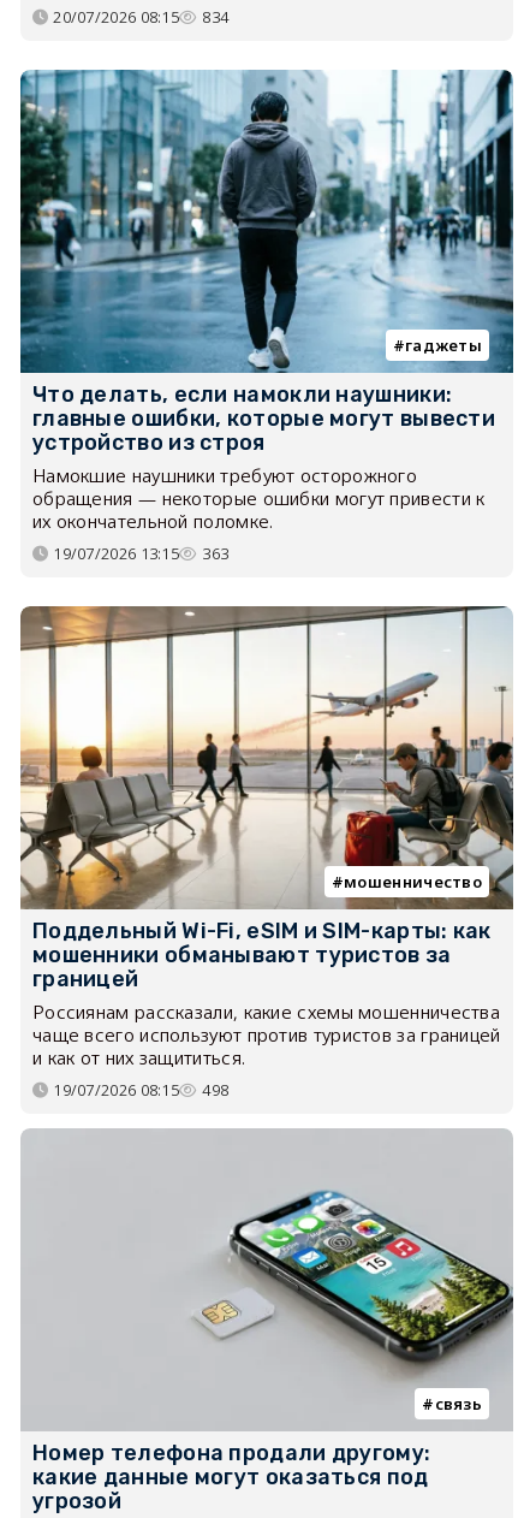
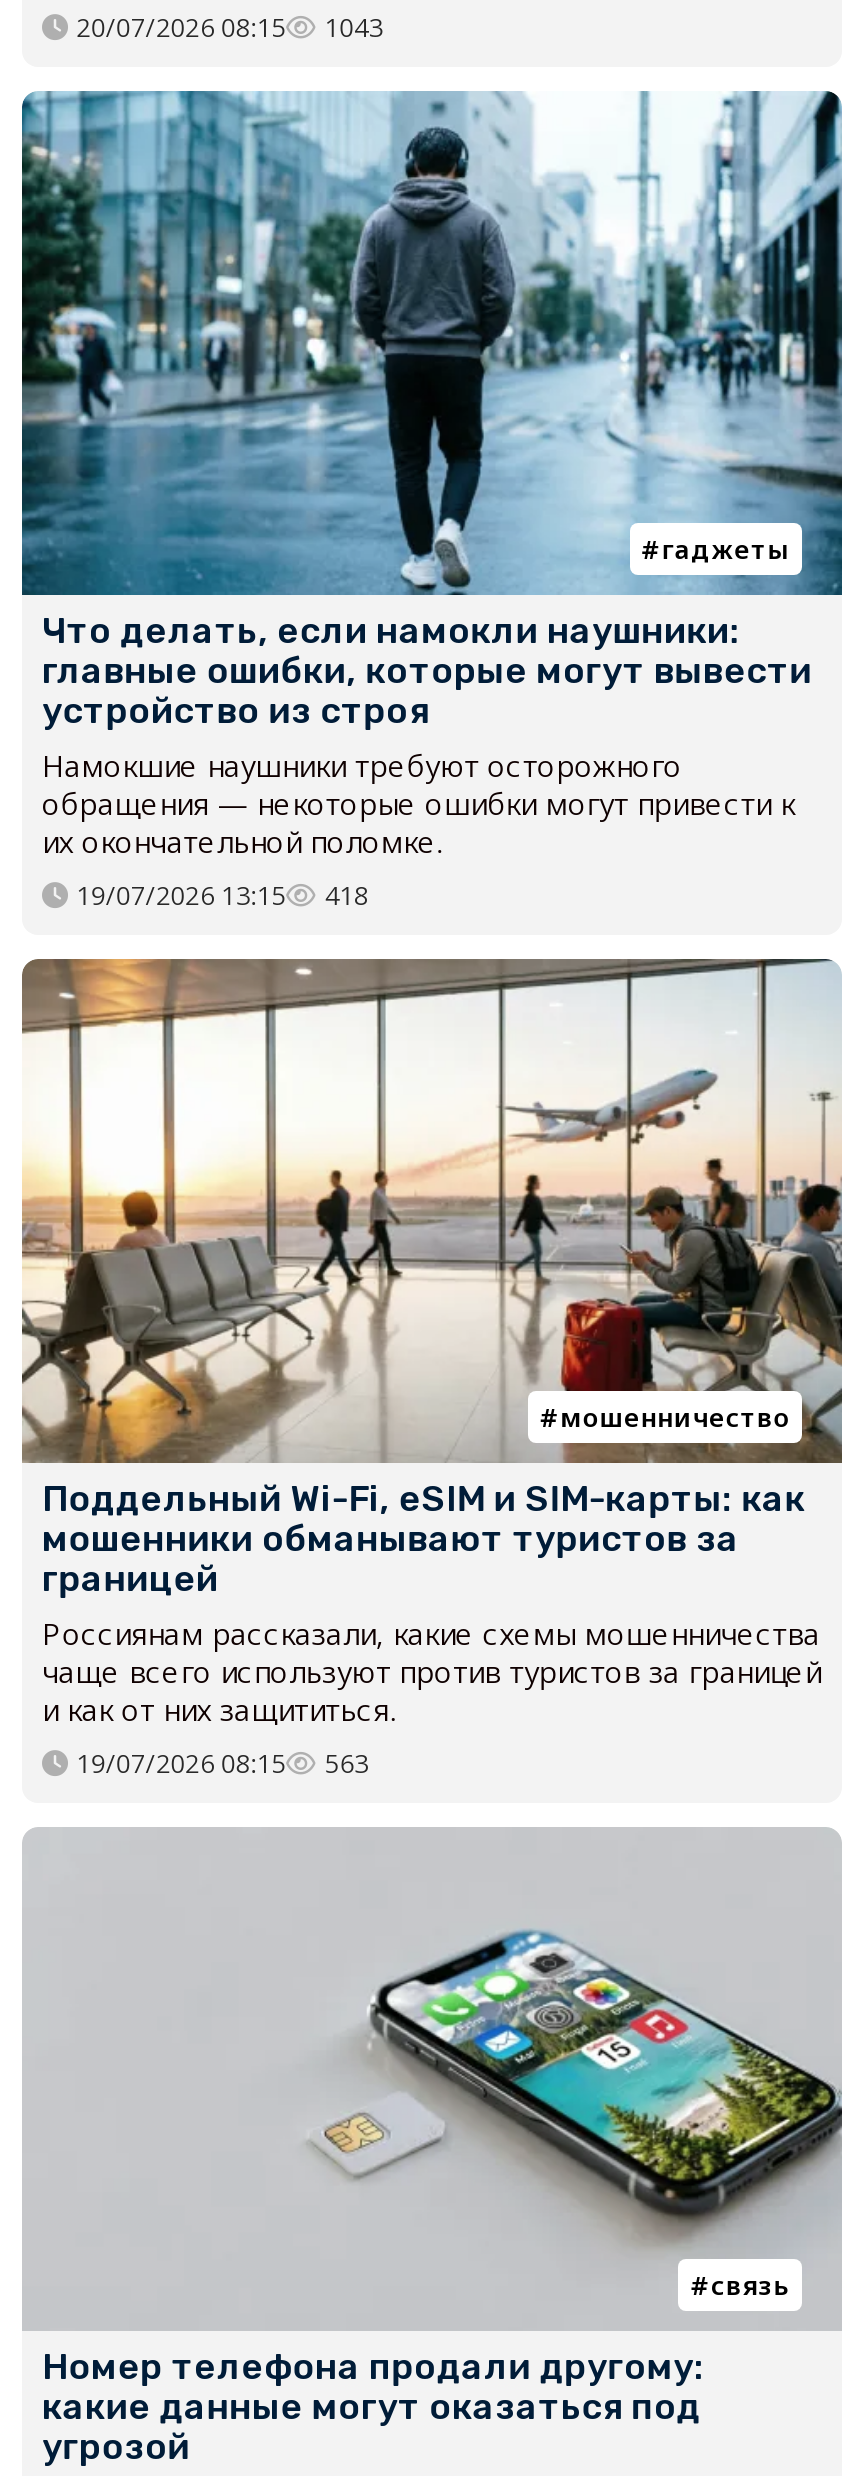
[53,6,229,27] 20/07/2026 08:15 834 -> [77,9,383,45] 20/07/2026 08:15 1043
[53,542,229,564] 19/07/2026 13:15 363 -> [77,877,369,913] 19/07/2026 13:15 418
[53,1078,229,1100] 19/07/2026 08:15 498 -> [77,1745,369,1781] 19/07/2026 08:15 563

